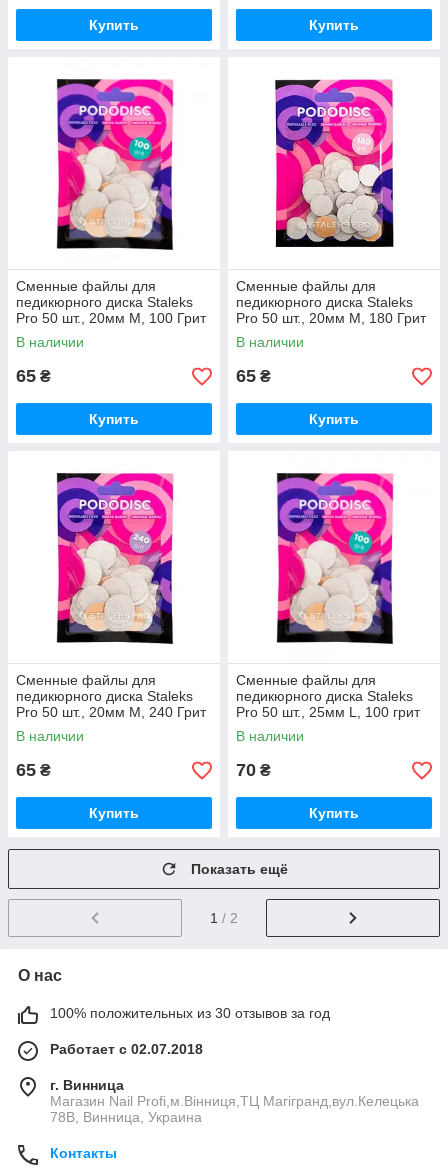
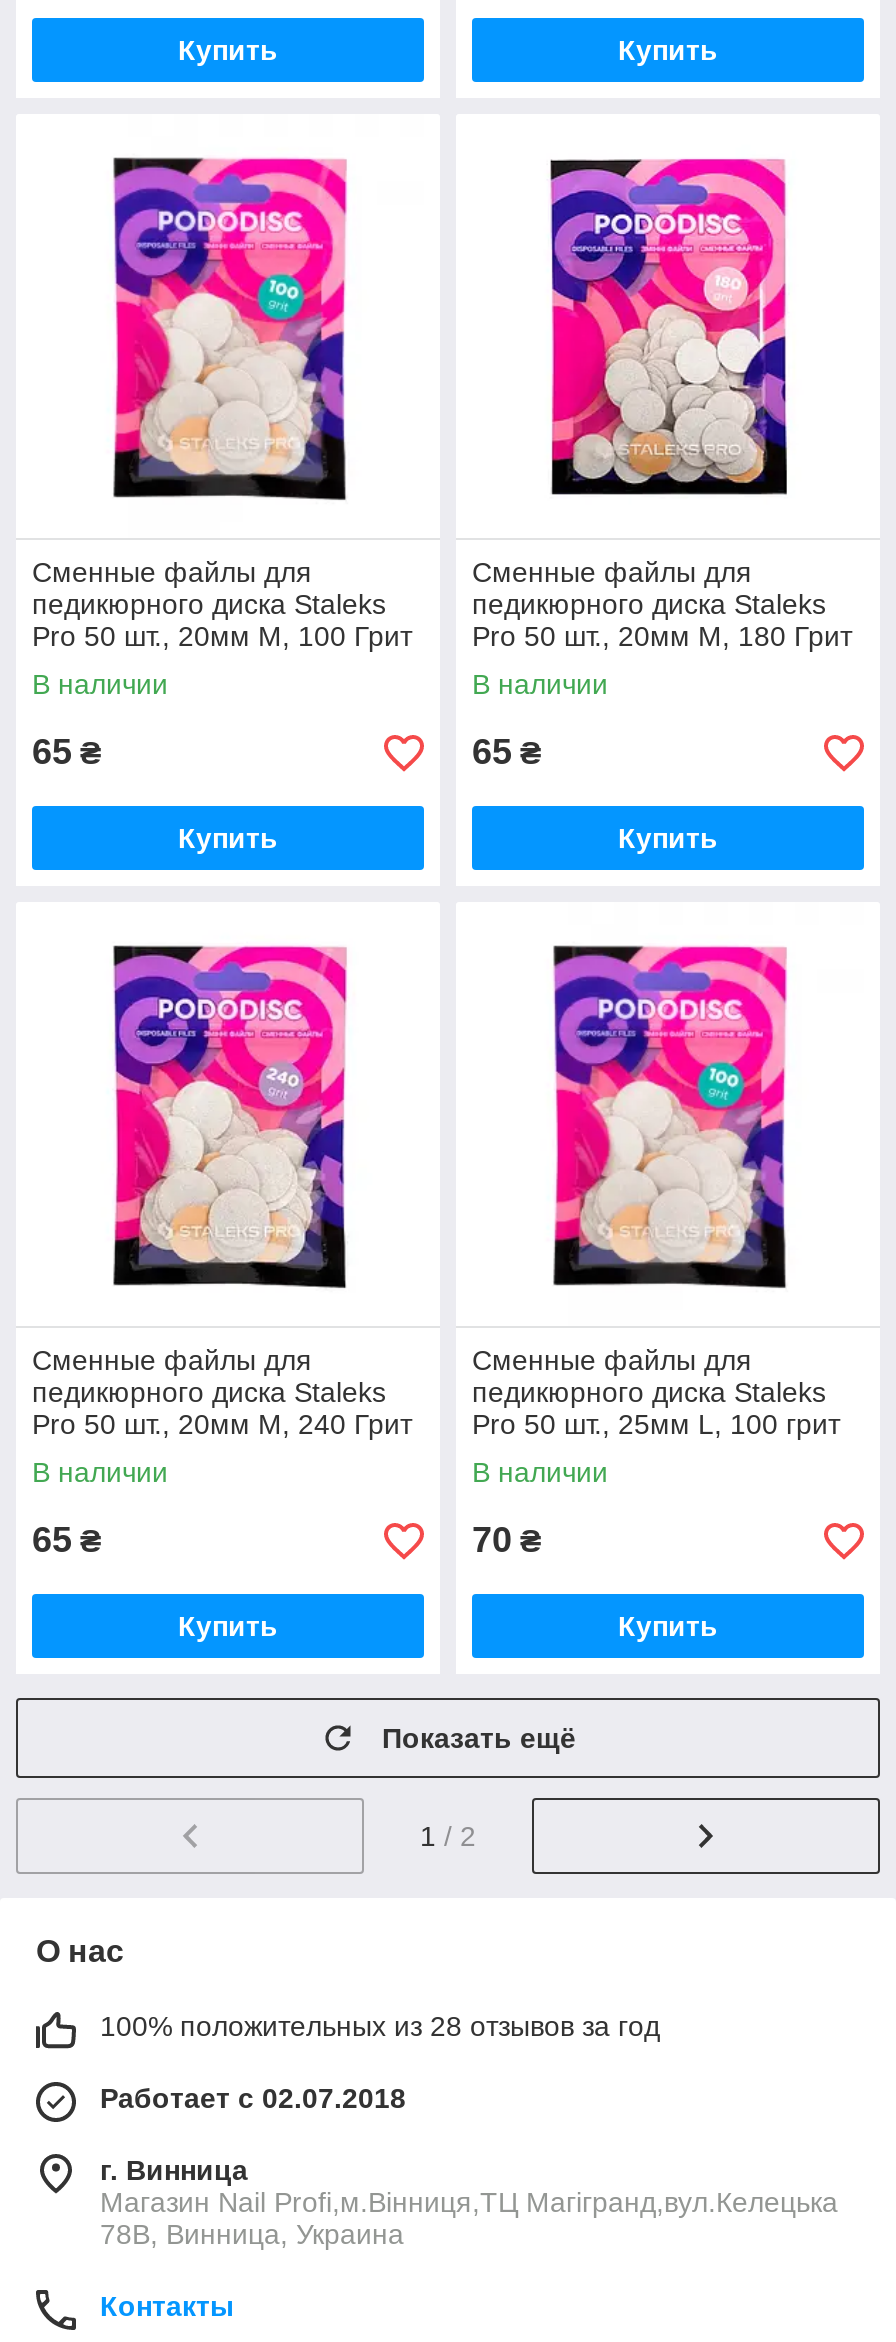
[50,1005,330,1021] 100% положительных из 30 отзывов за год -> [100,2010,660,2042] 100% положительных из 28 отзывов за год

